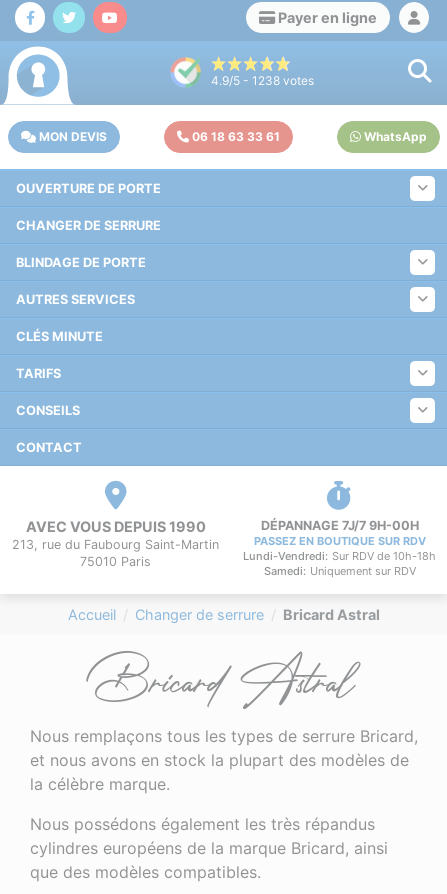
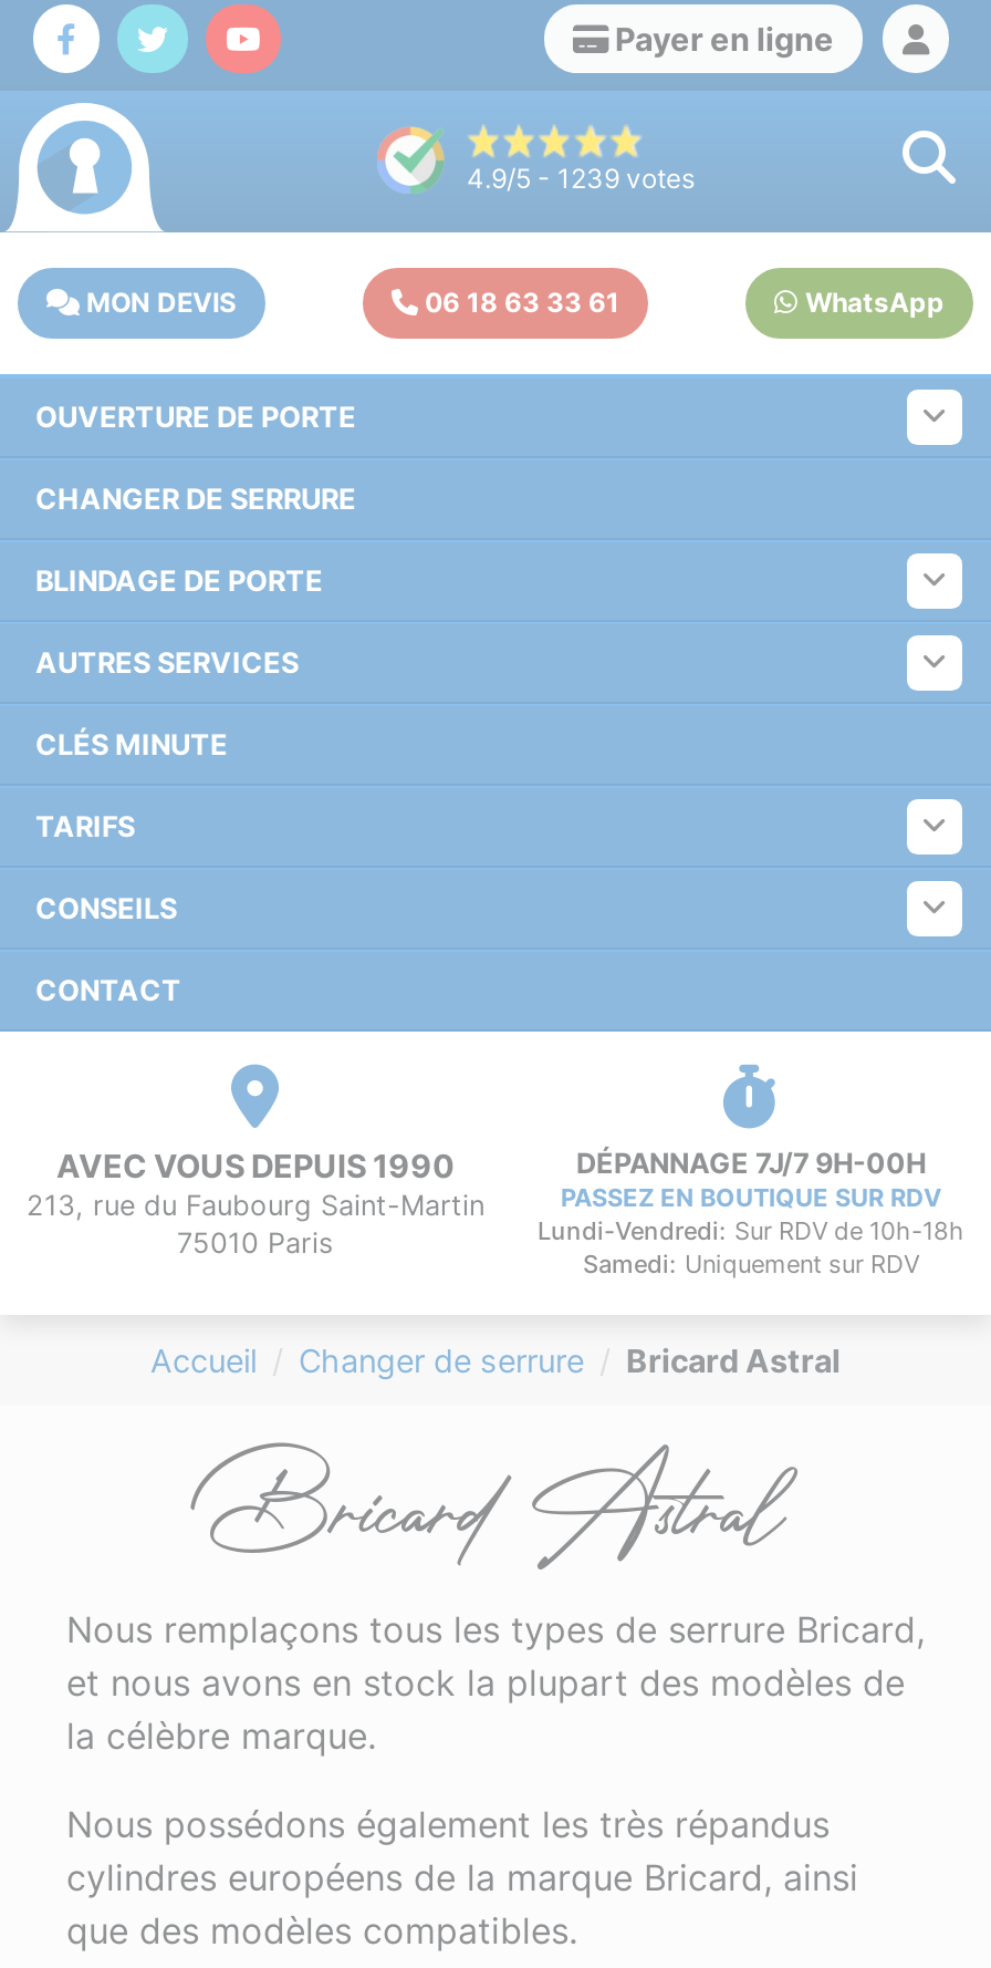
[211,73,314,88] 4.9/5 - 1238 votes -> [467,161,695,194] 4.9/5 - 1239 votes

